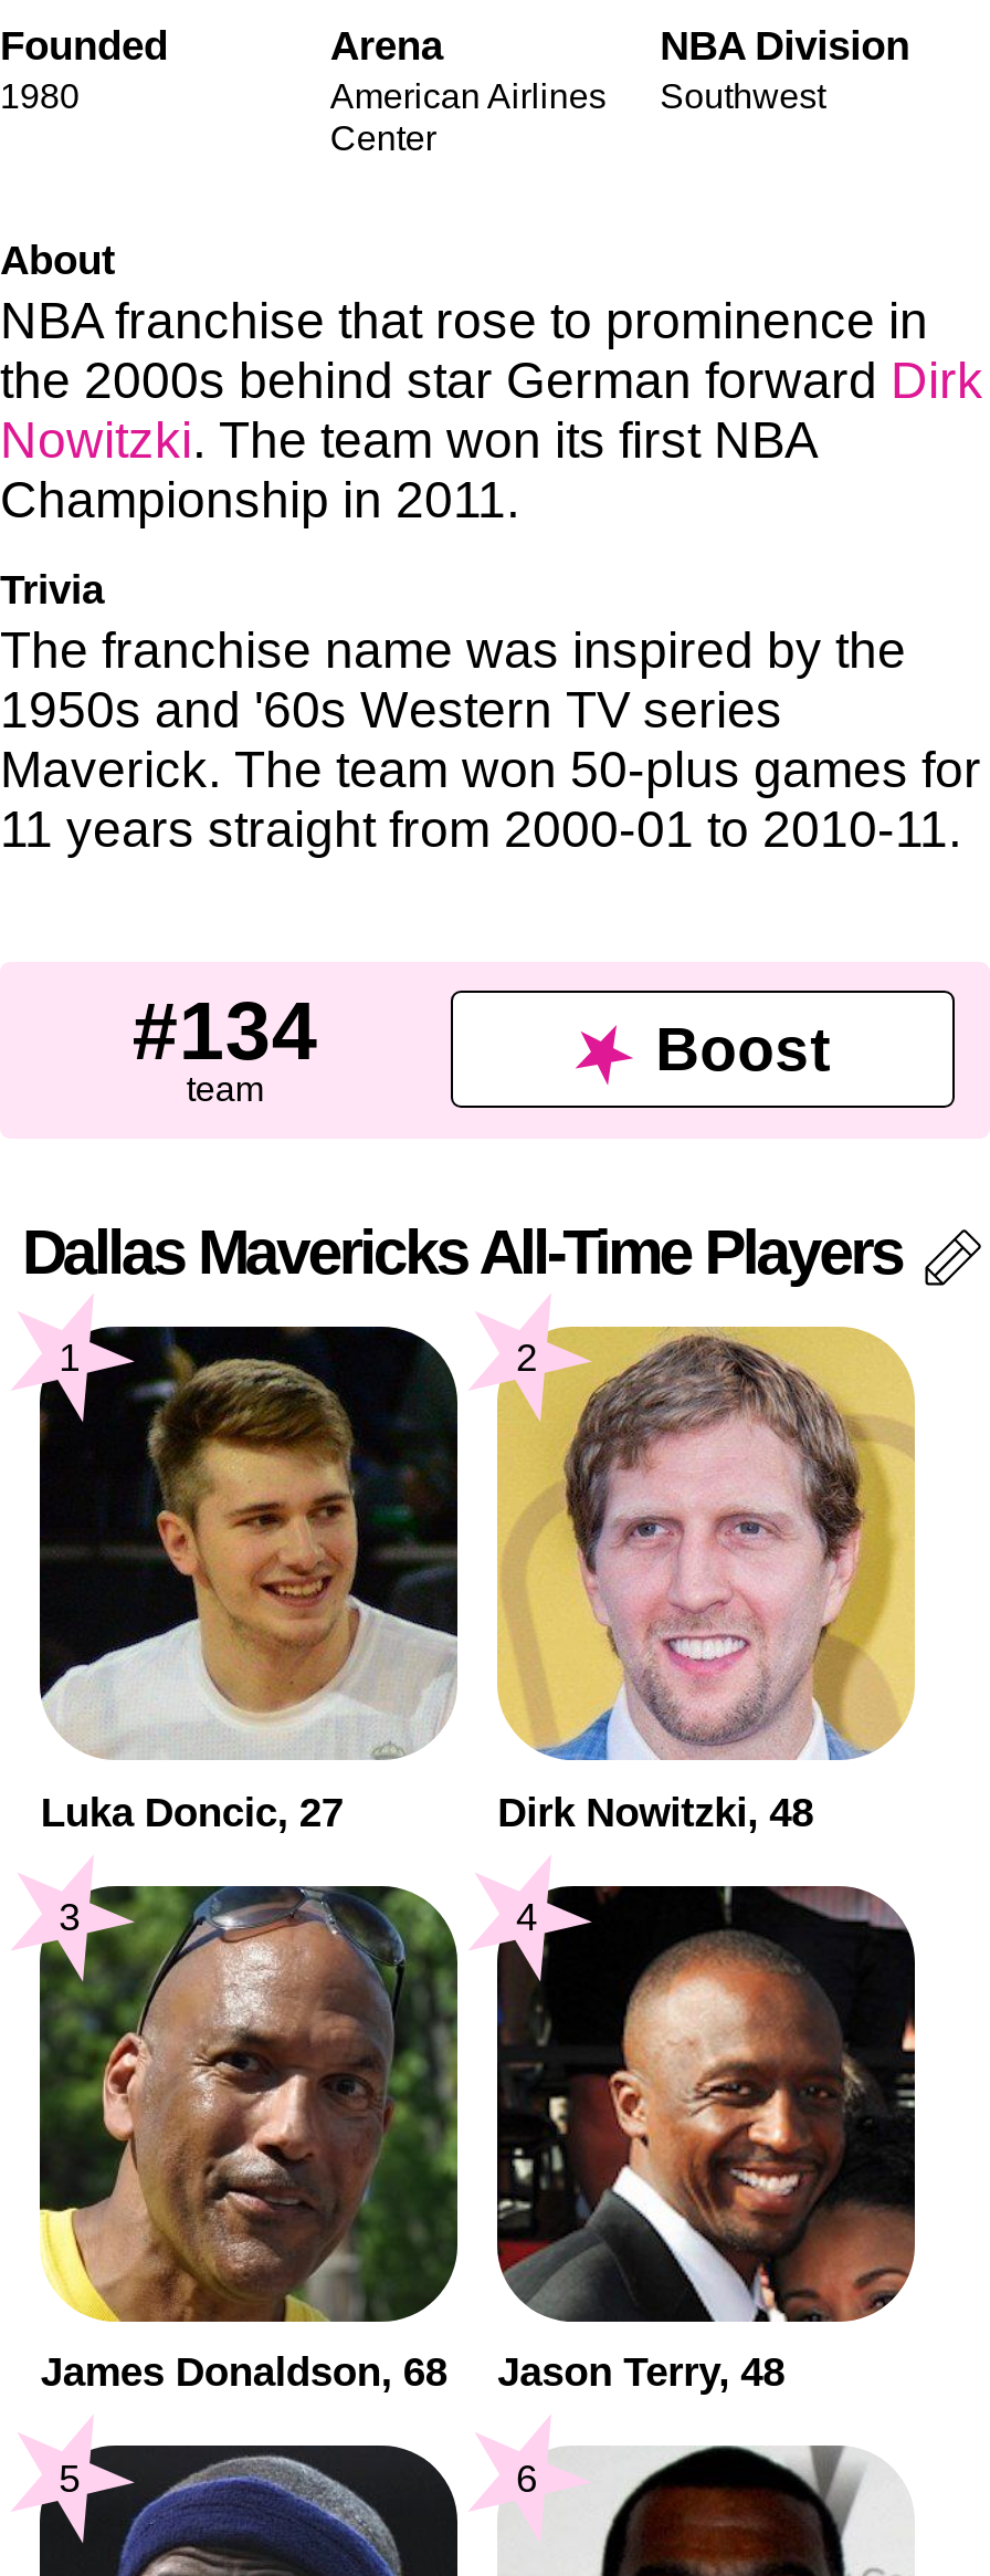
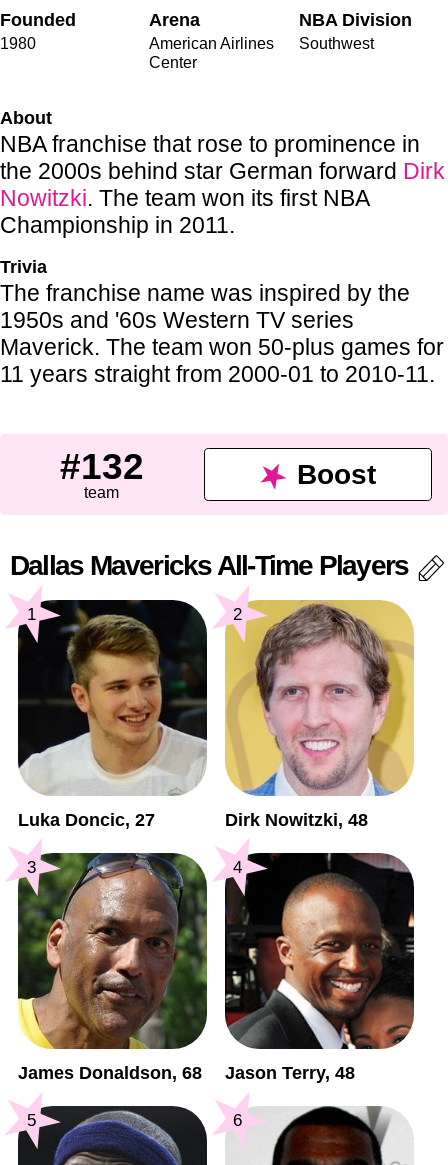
[132,986,318,1077] #134 -> [60,446,144,487] #132

